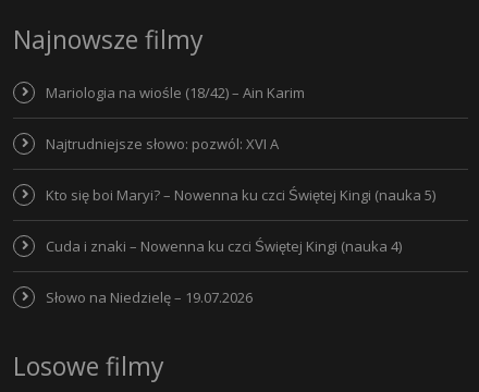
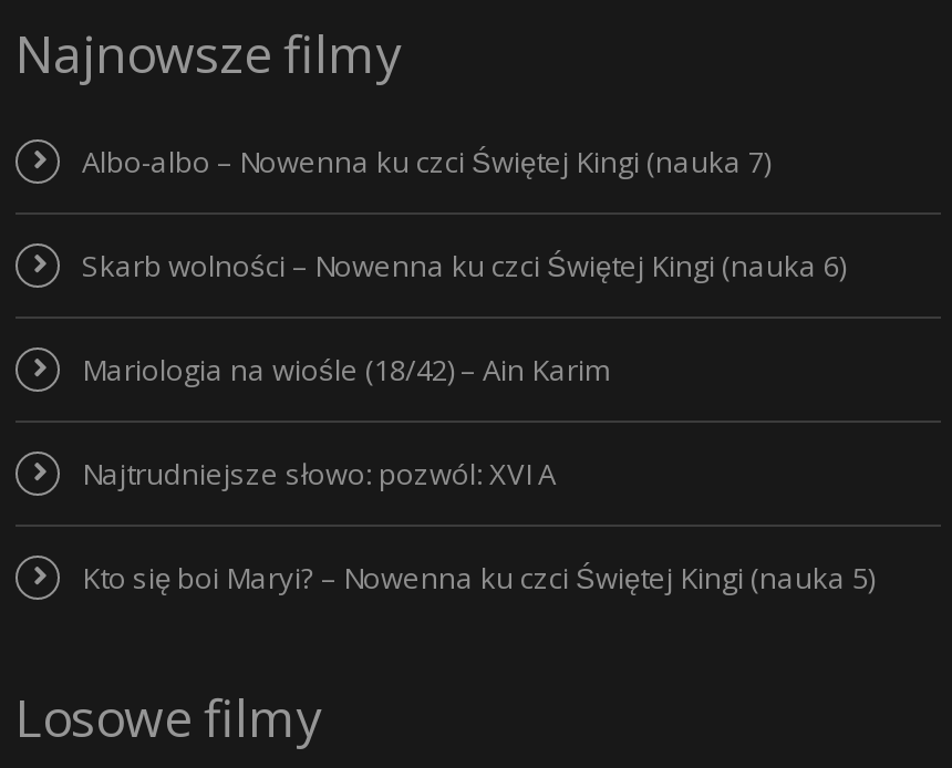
none -> [82,141,846,285] Albo-albo – Nowenna ku czci Świętej Kingi (nauka 7) | Skarb wolności – Nowenna ku czci Świętej Kingi (nauka 6)
moved [46,82,435,204] -> [82,349,875,597]: Mariologia na wiośle (18/42) – Ain Karim | Najtrudniejsze słowo: pozwól: XVI A | Kto się boi Maryi? – Nowenna ku czci Świętej Kingi (nauka 5)
[46,236,402,307] Cuda i znaki – Nowenna ku czci Świętej Kingi (nauka 4) | Słowo na Niedzielę – 19.07.2026 -> none

